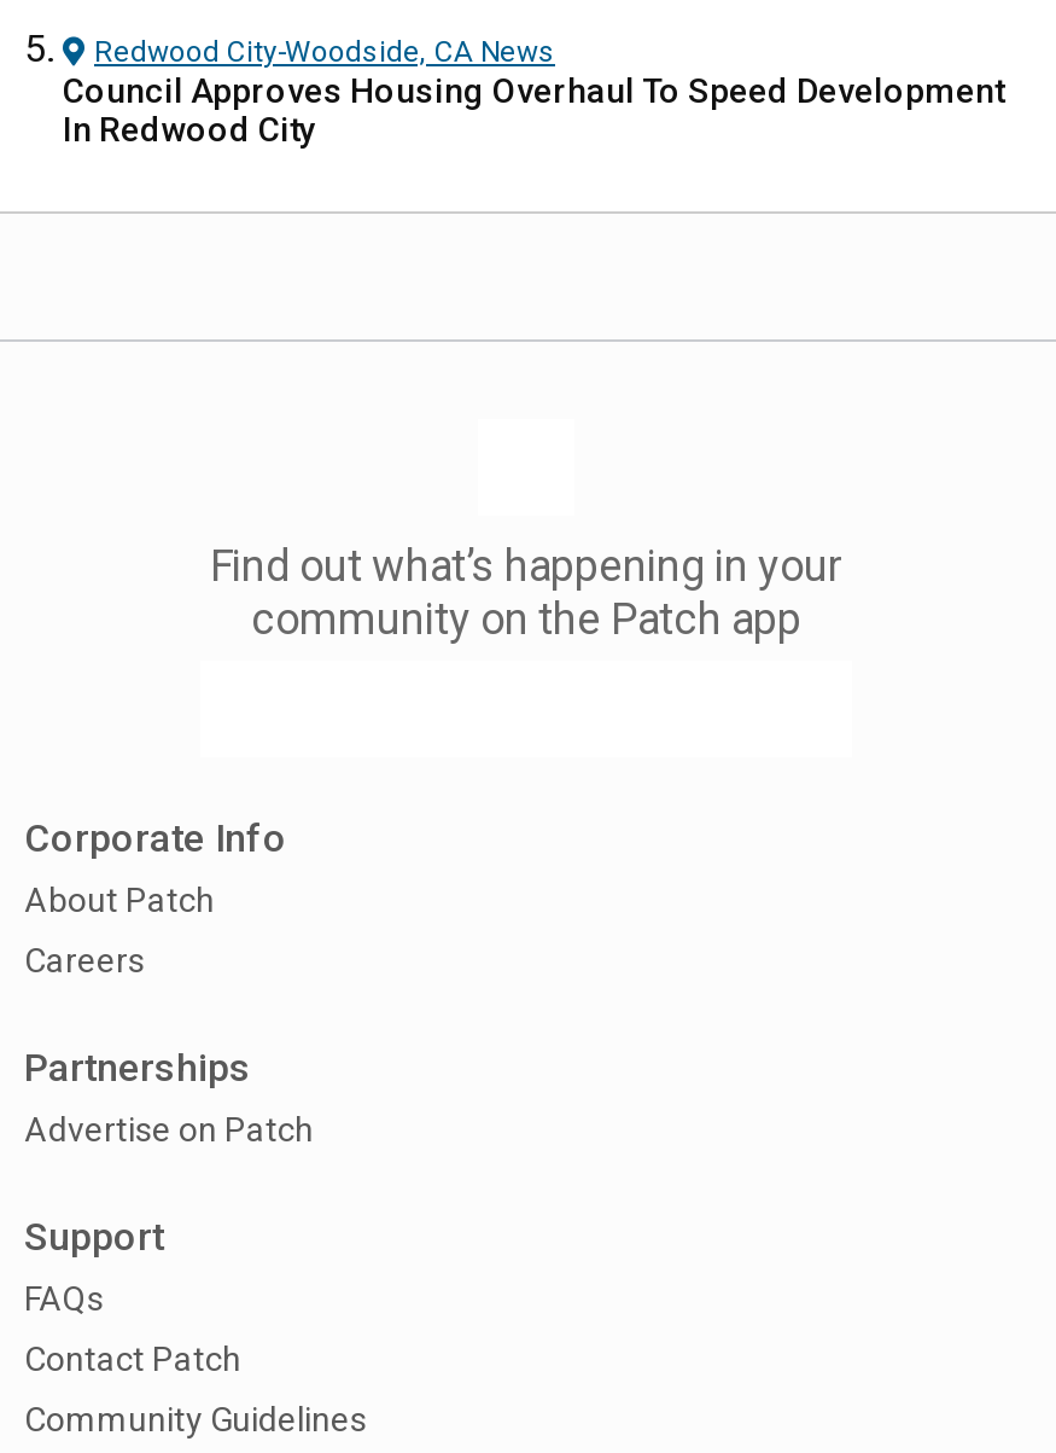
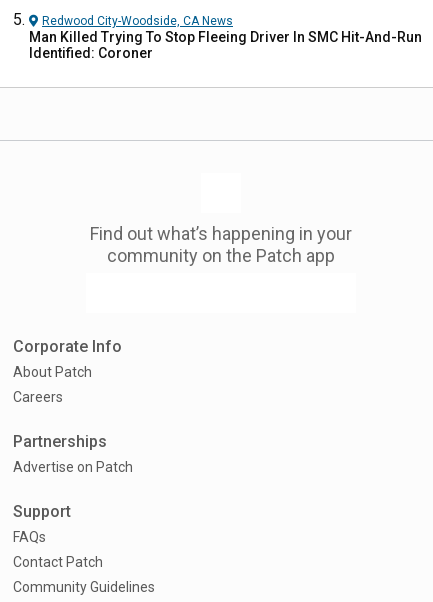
[63,71,1004,149] Council Approves Housing Overhaul To Speed Development | In Redwood City -> [29,29,422,61] Man Killed Trying To Stop Fleeing Driver In SMC Hit-And-Run | Identified: Coroner

